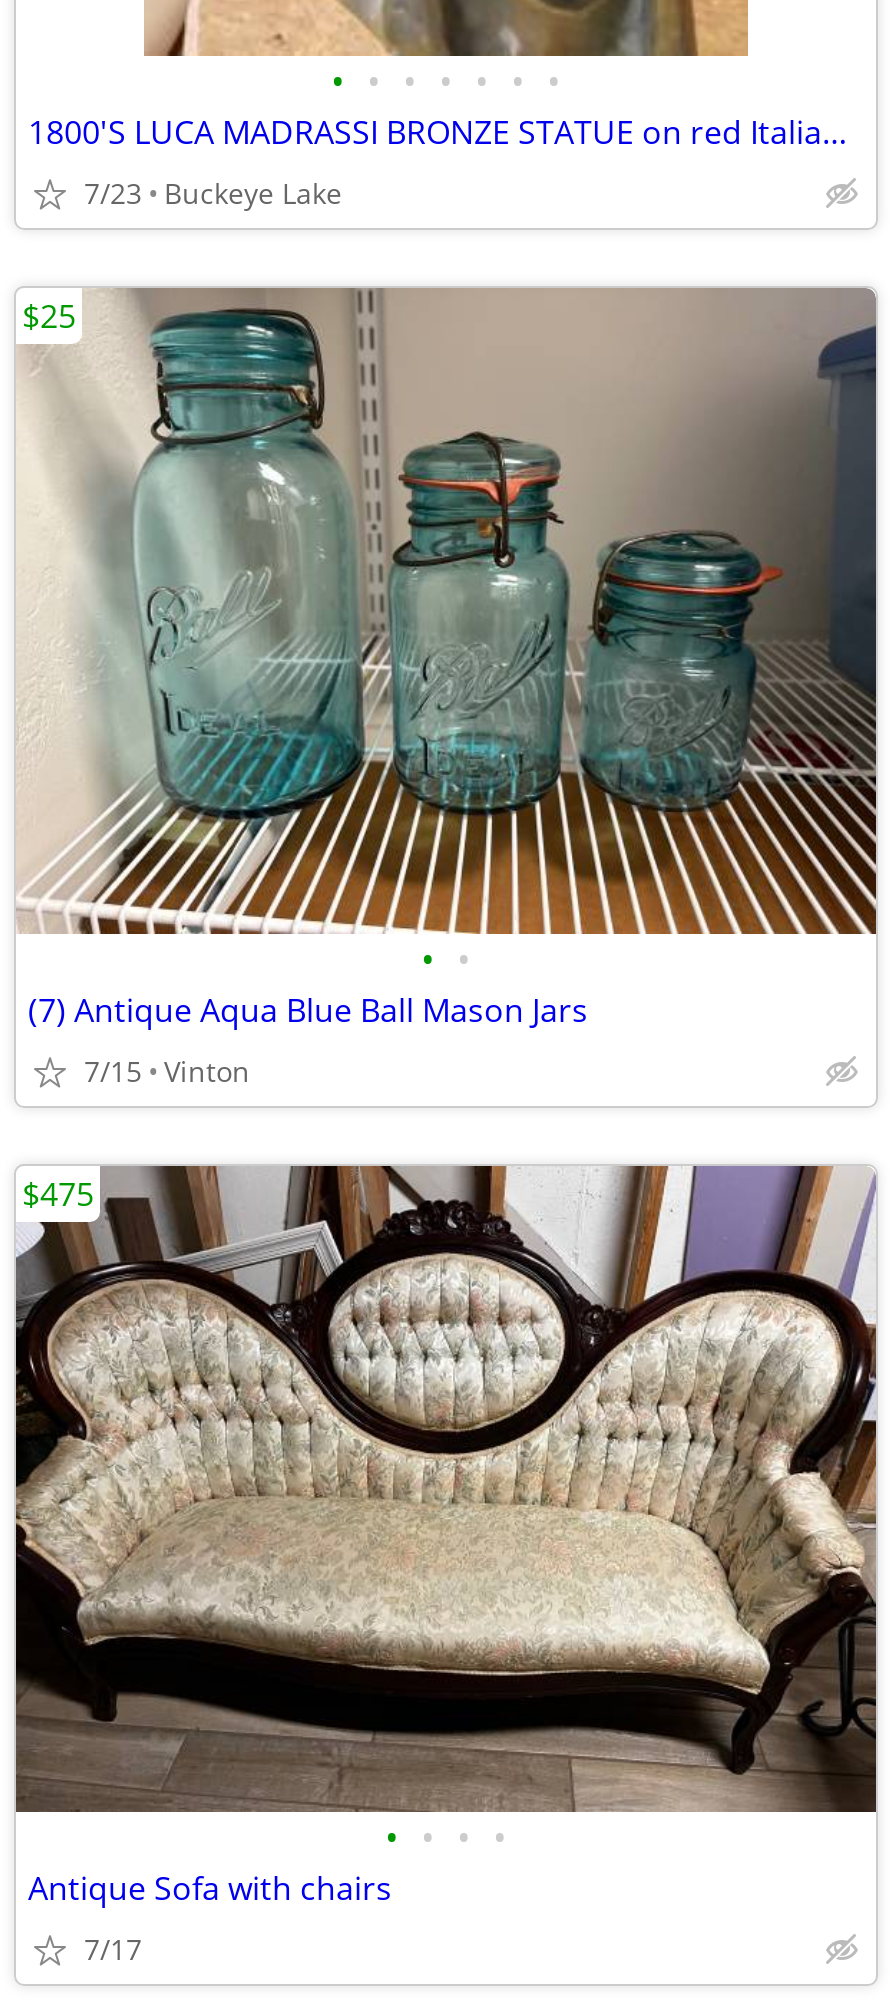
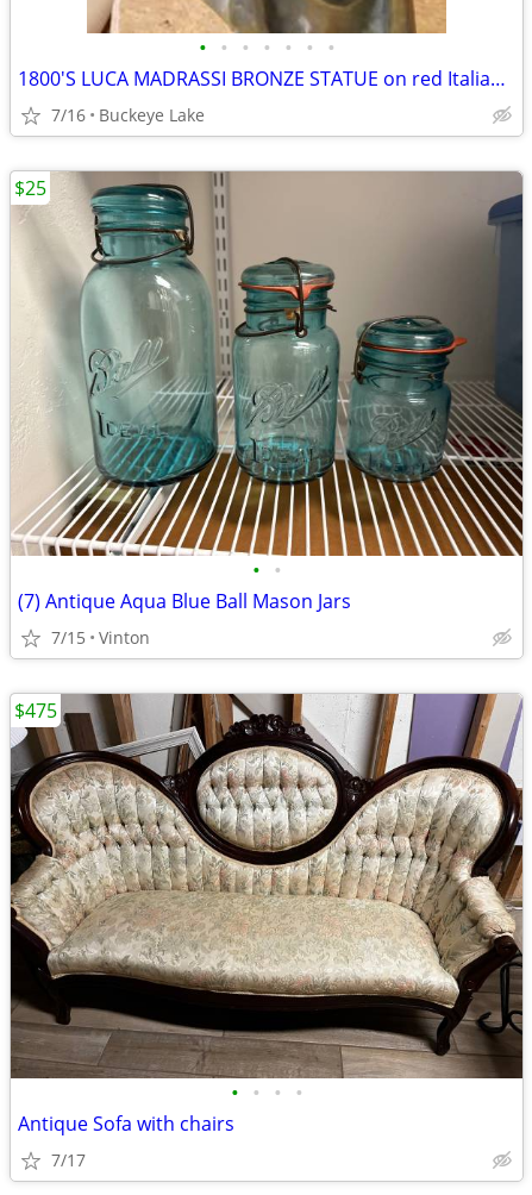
[84,174,342,212] 7/23 Buckeye Lake -> [51,104,205,126] 7/16 Buckeye Lake

